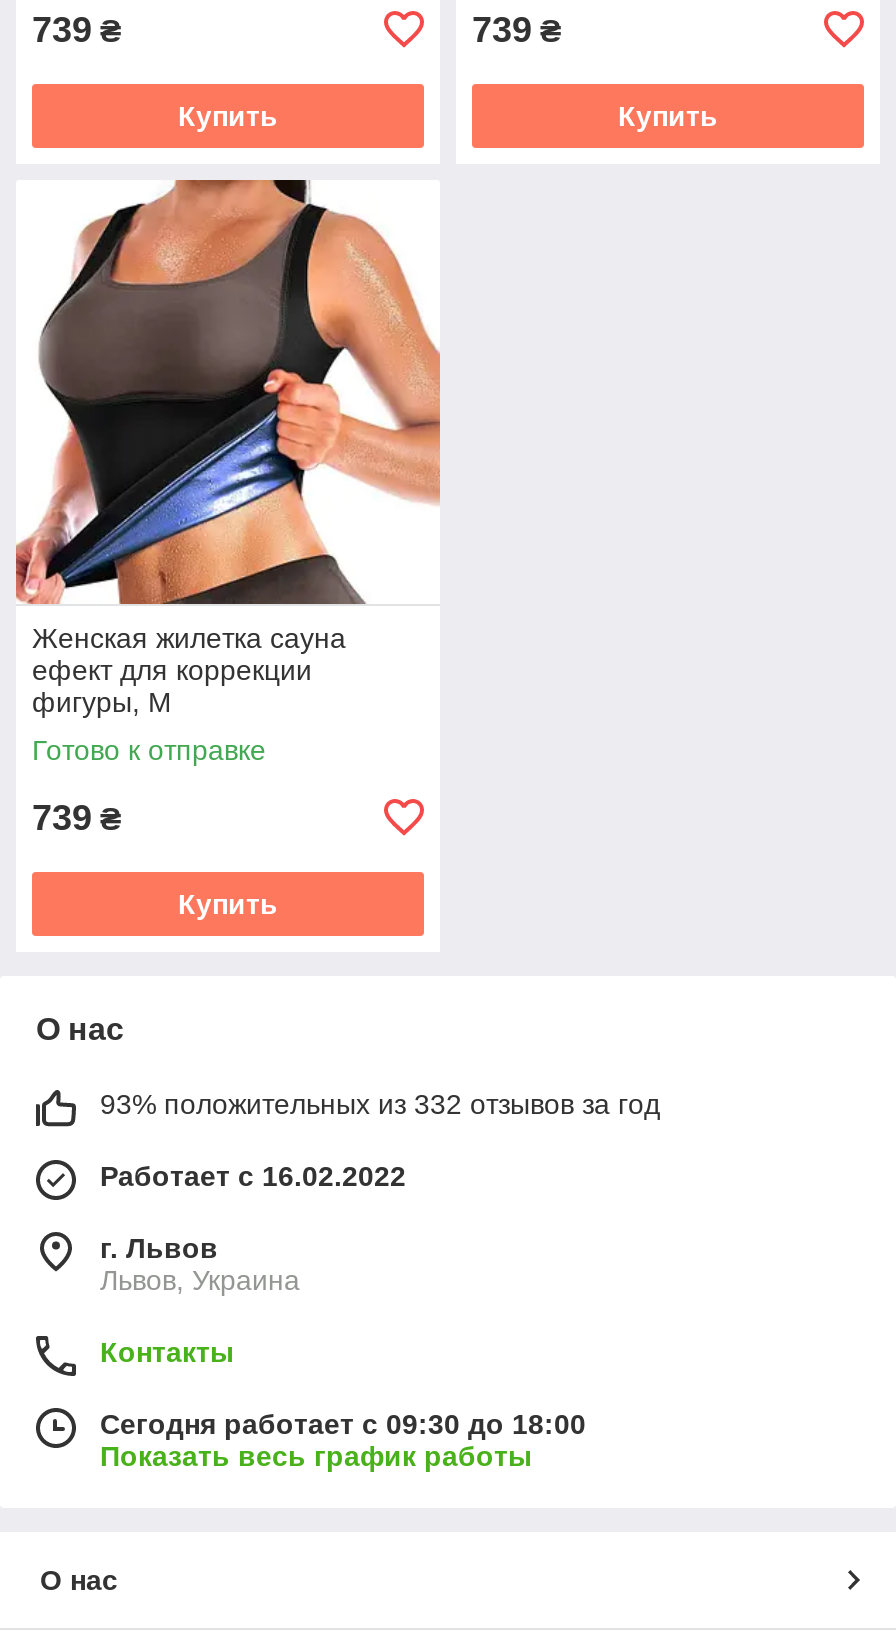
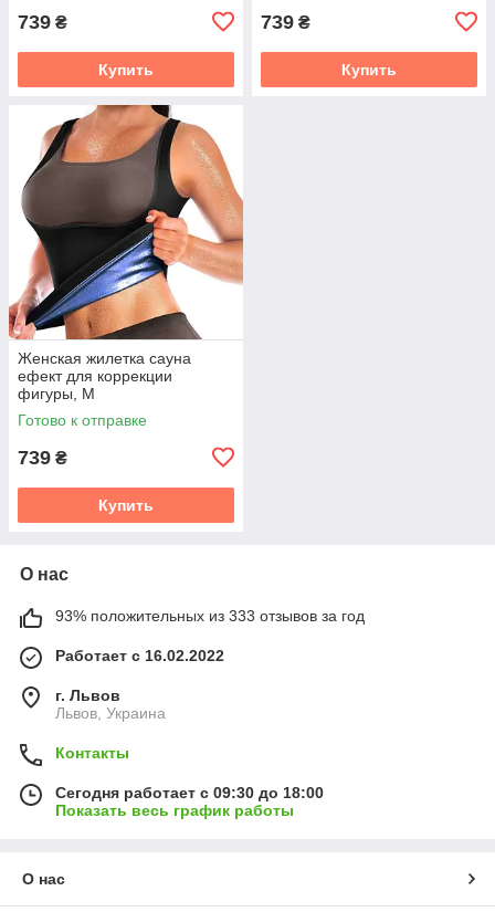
[100,1088,660,1120] 93% положительных из 332 отзывов за год -> [55,607,365,624] 93% положительных из 333 отзывов за год

